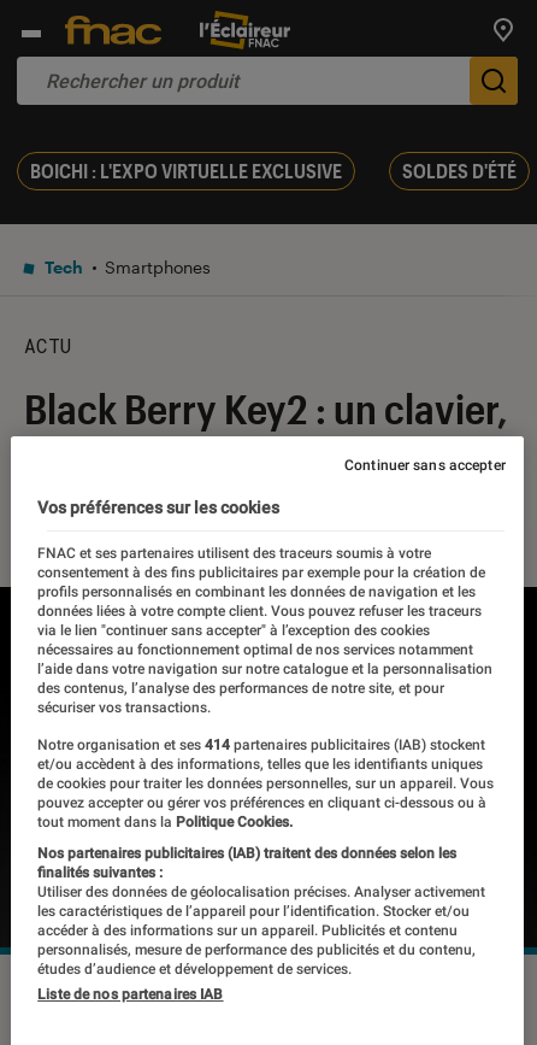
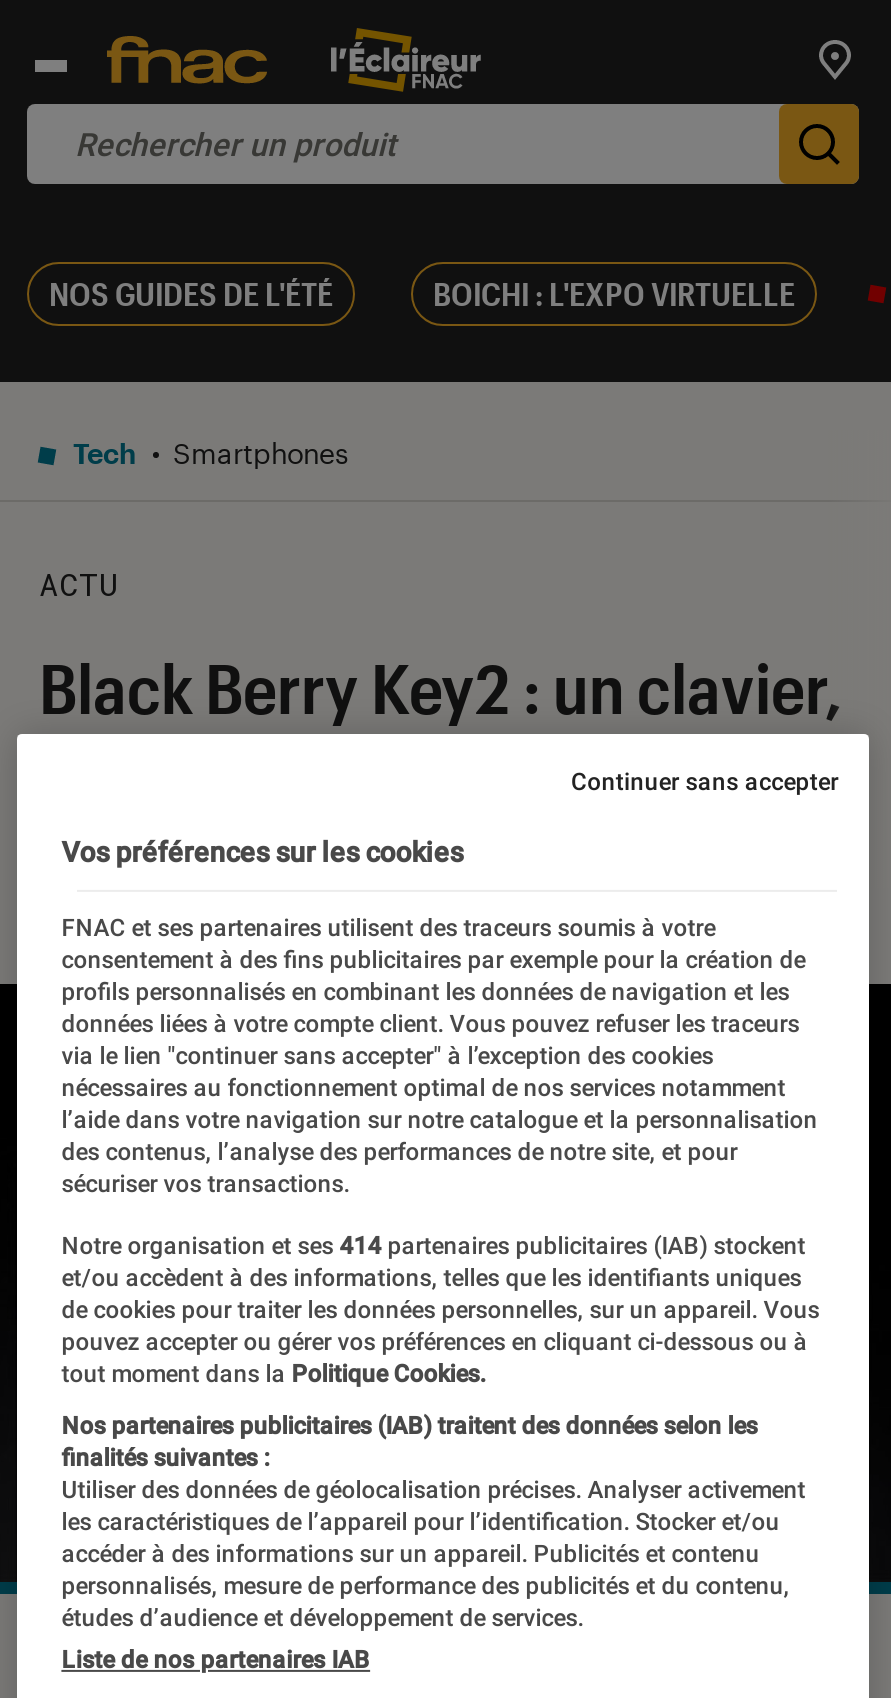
[30,159,517,182] BOICHI : L'EXPO VIRTUELLE EXCLUSIVE | SOLDES D'ÉTÉ -> [49,274,795,312] NOS GUIDES DE L'ÉTÉ | BOICHI : L'EXPO VIRTUELLE

